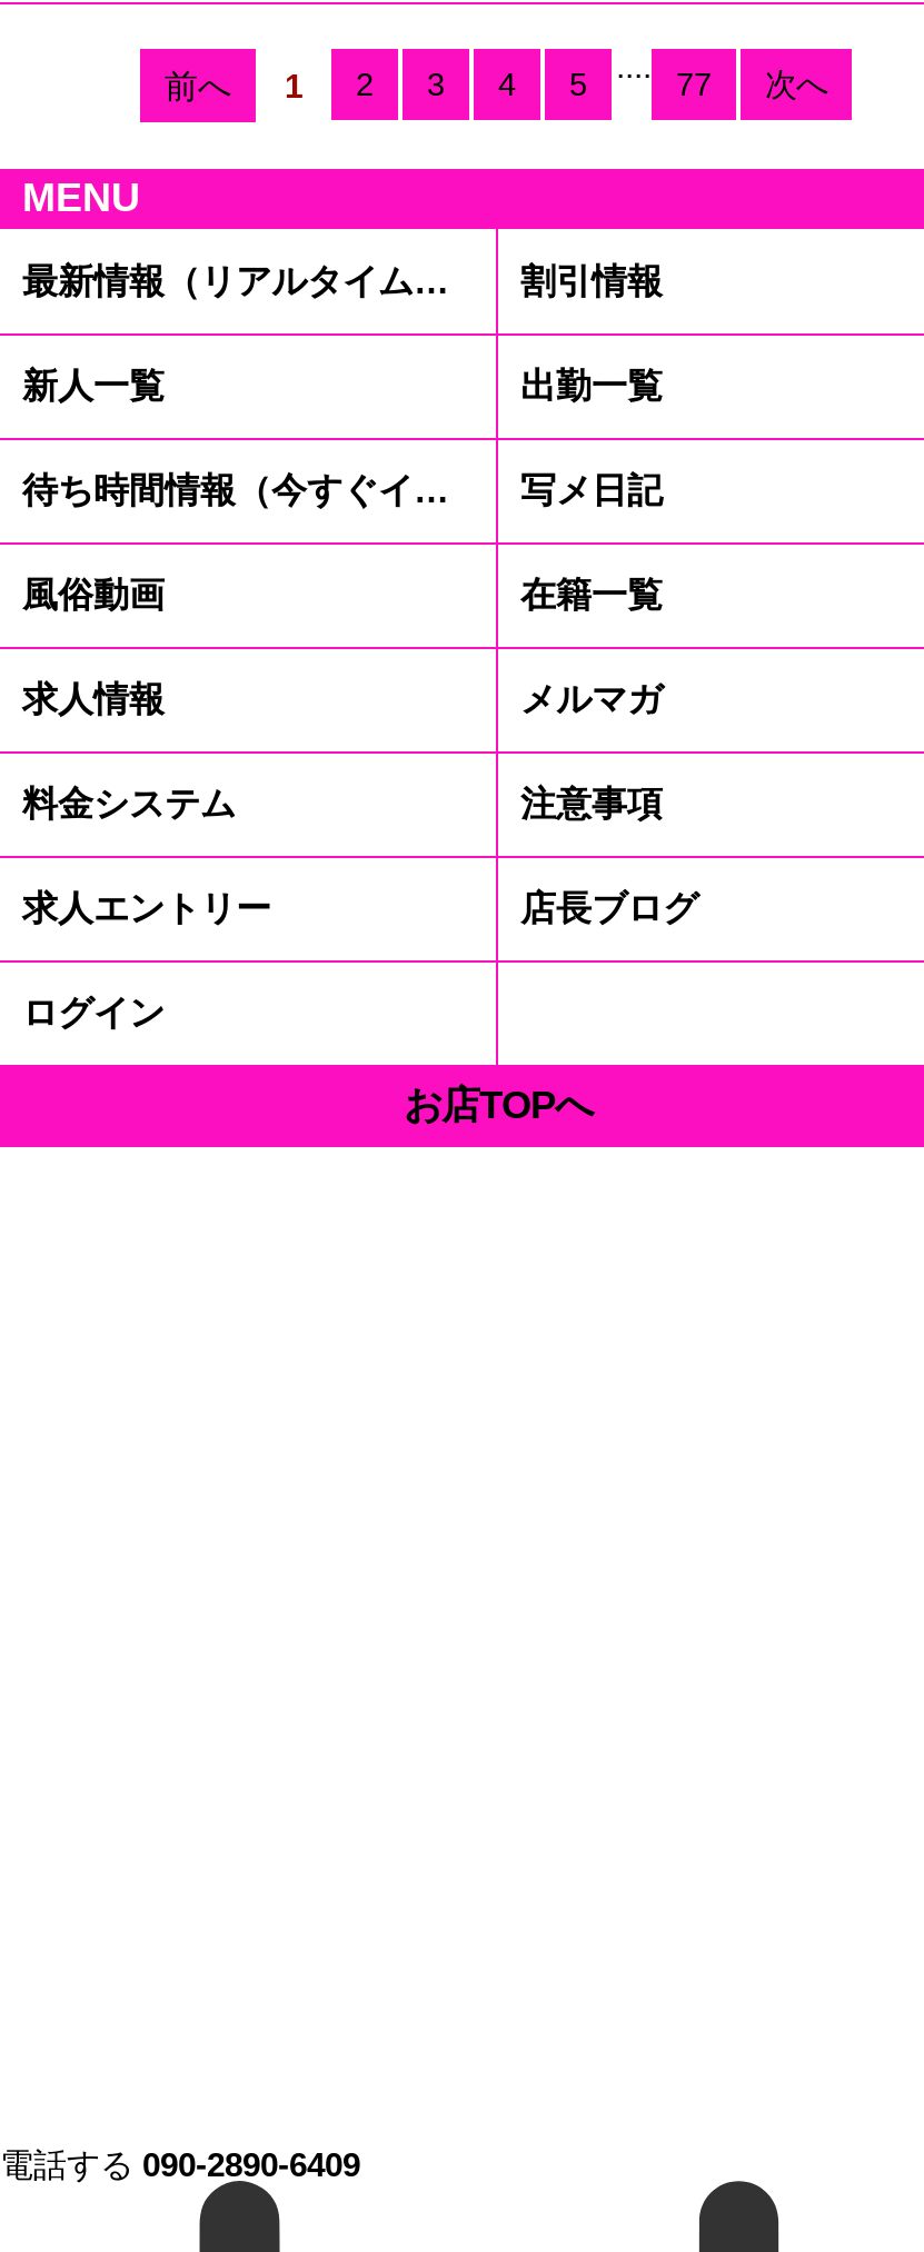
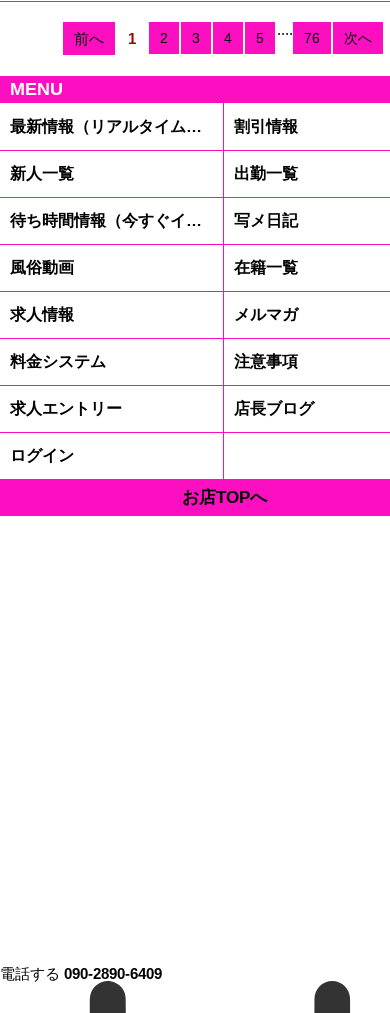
[676,66,712,102] 77 -> [304,30,320,46] 76

